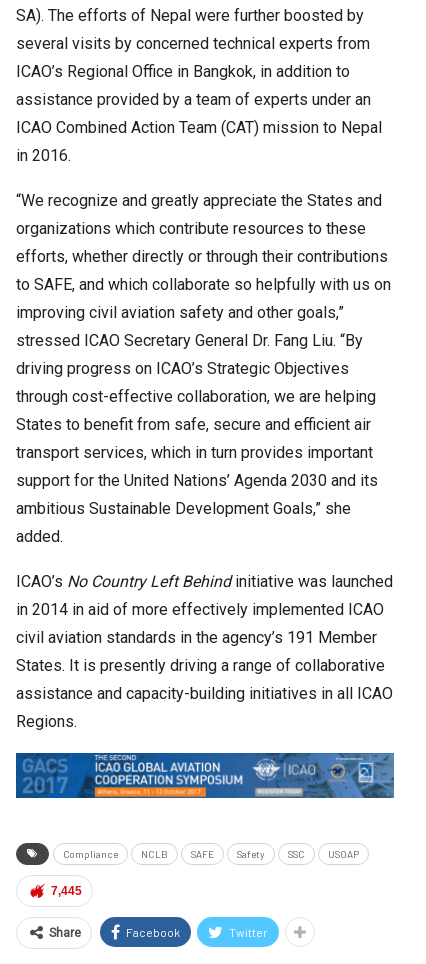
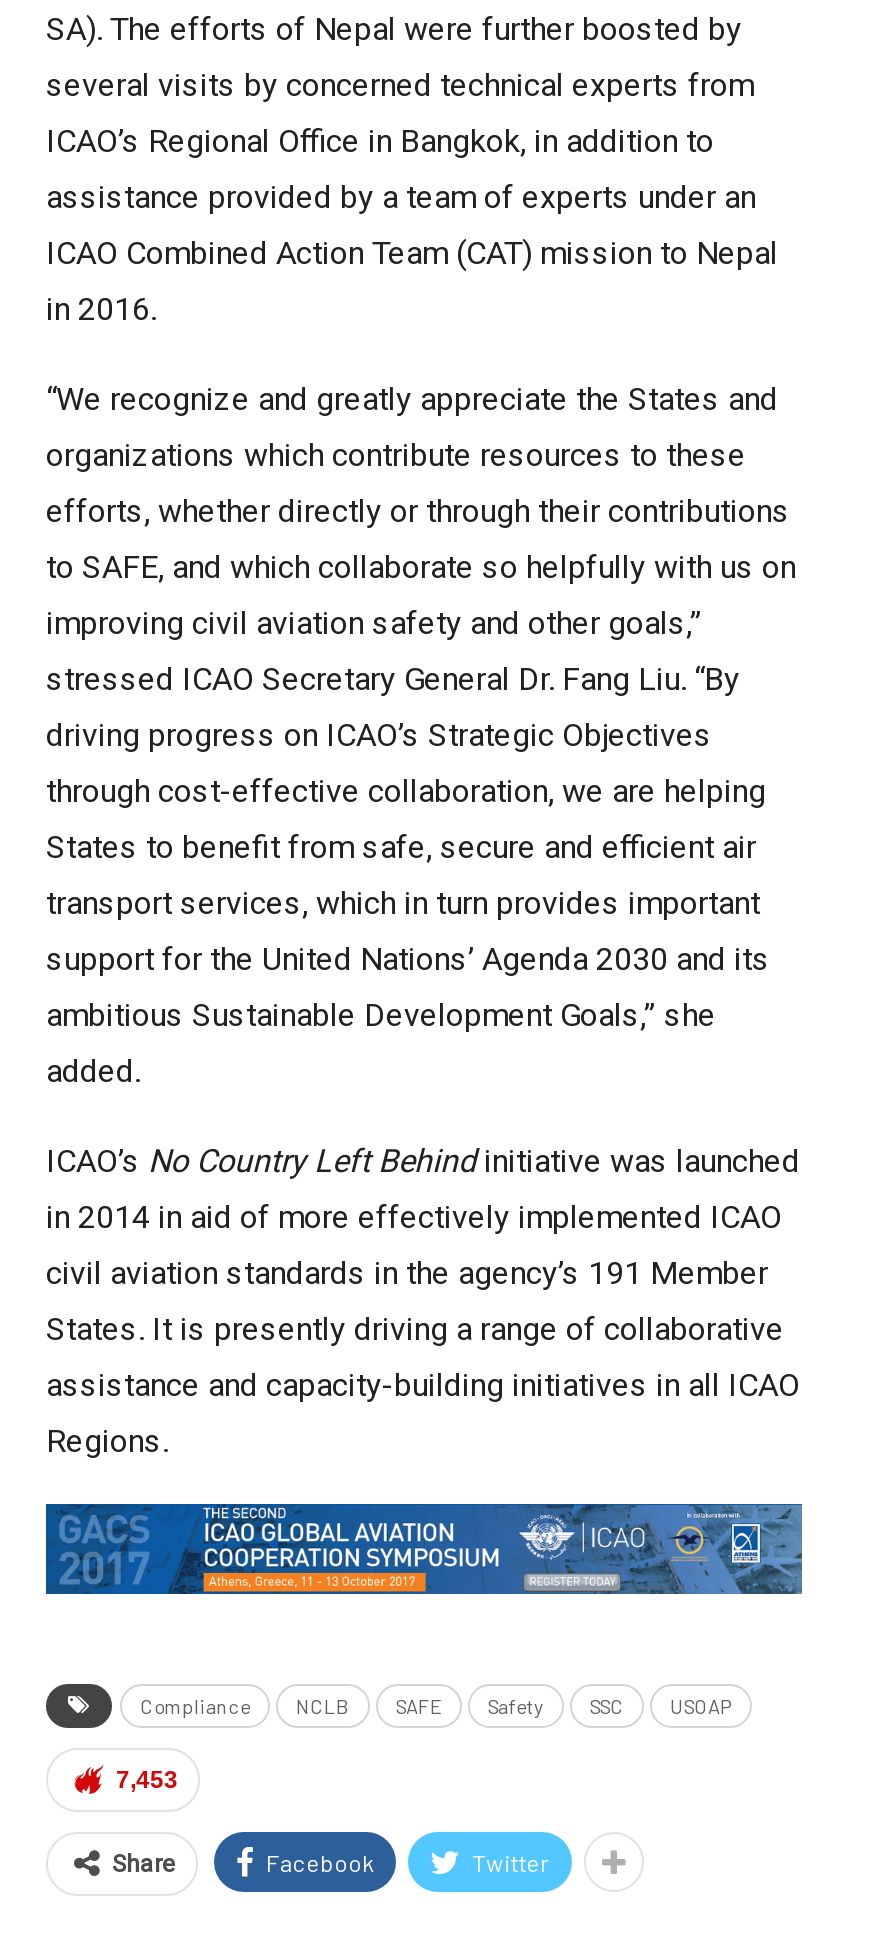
[51,884,82,898] 7,445 -> [116,1767,178,1795] 7,453

